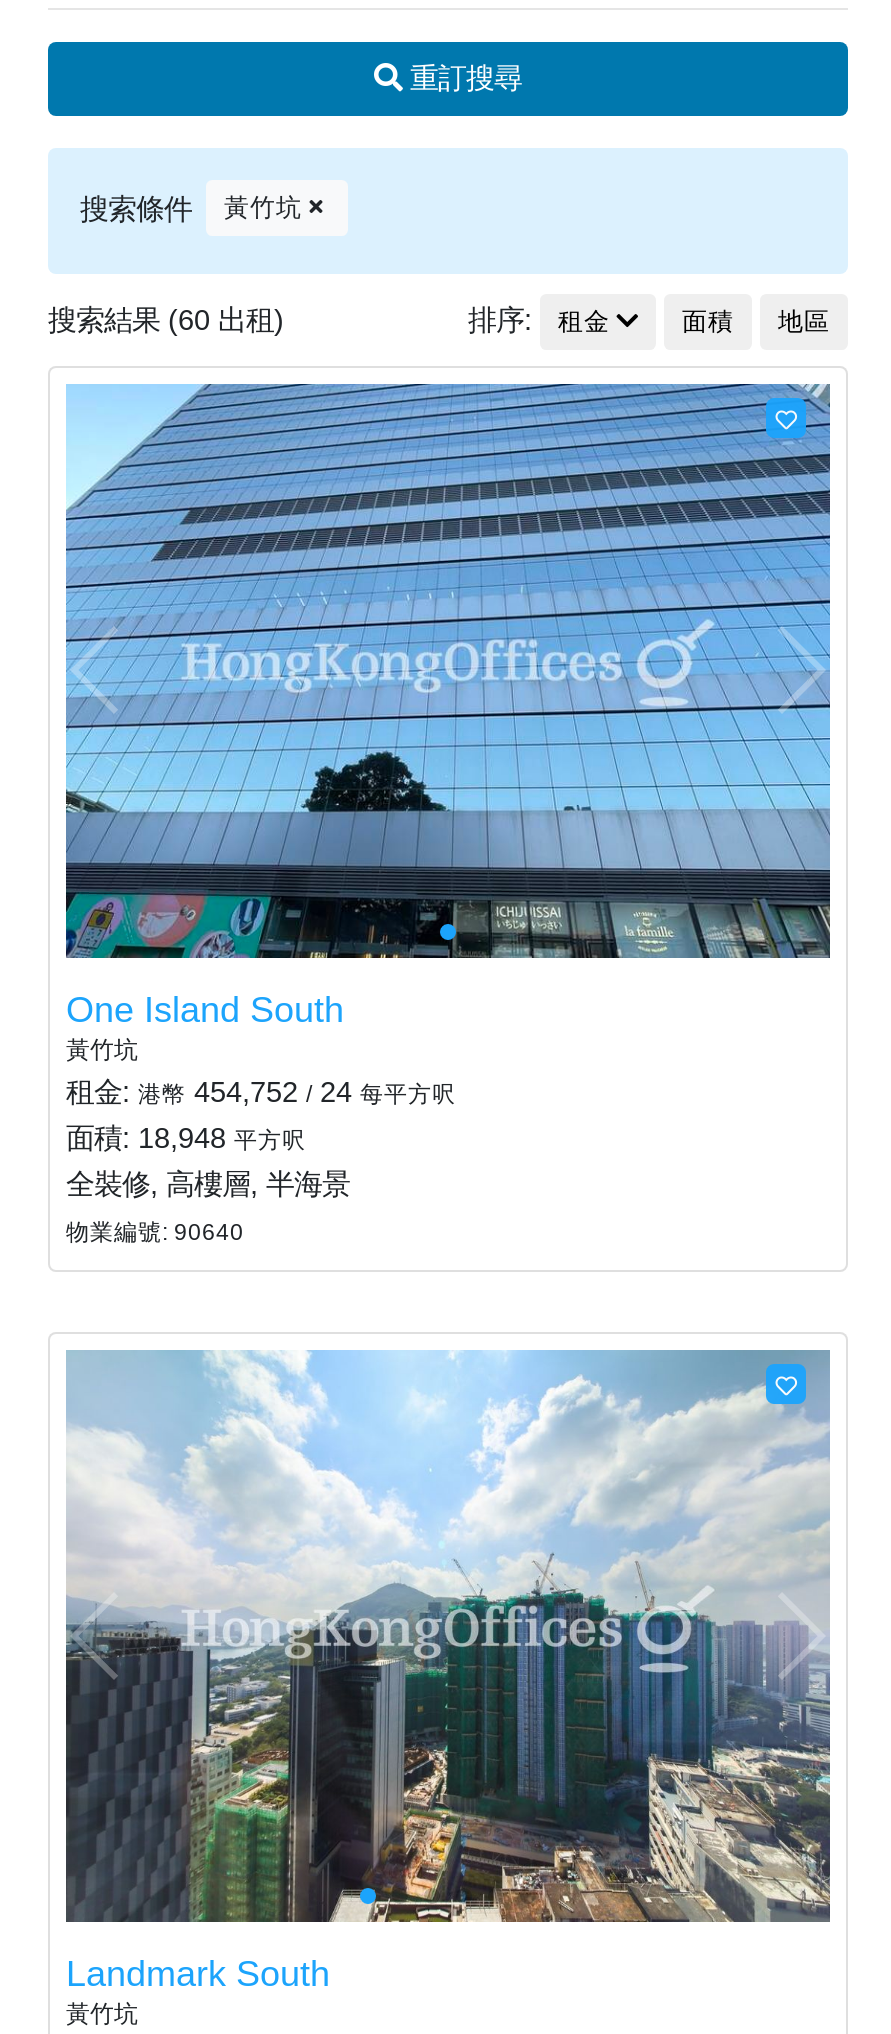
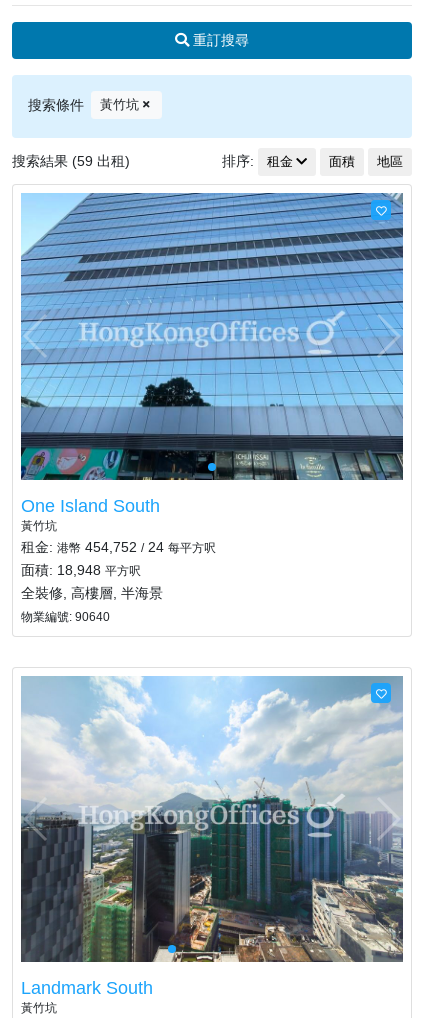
[48,304,284,336] 搜索結果 (60 出租) -> [12,153,130,169] 搜索結果 (59 出租)

